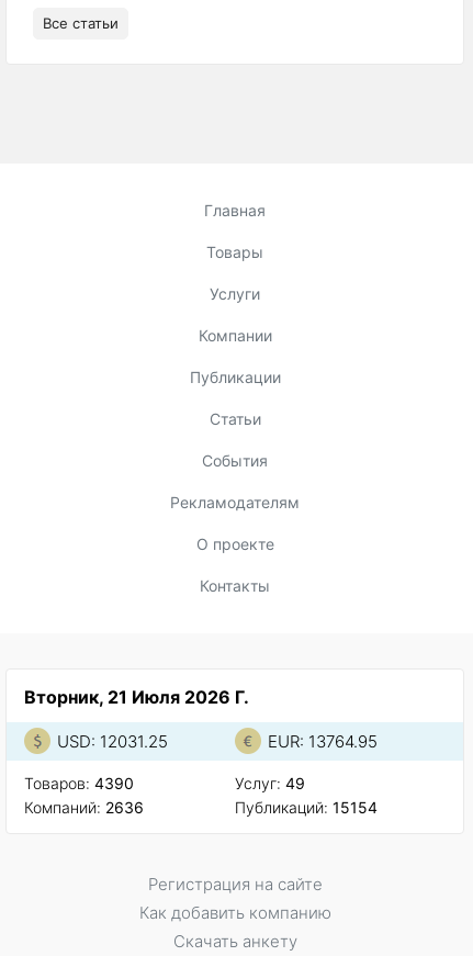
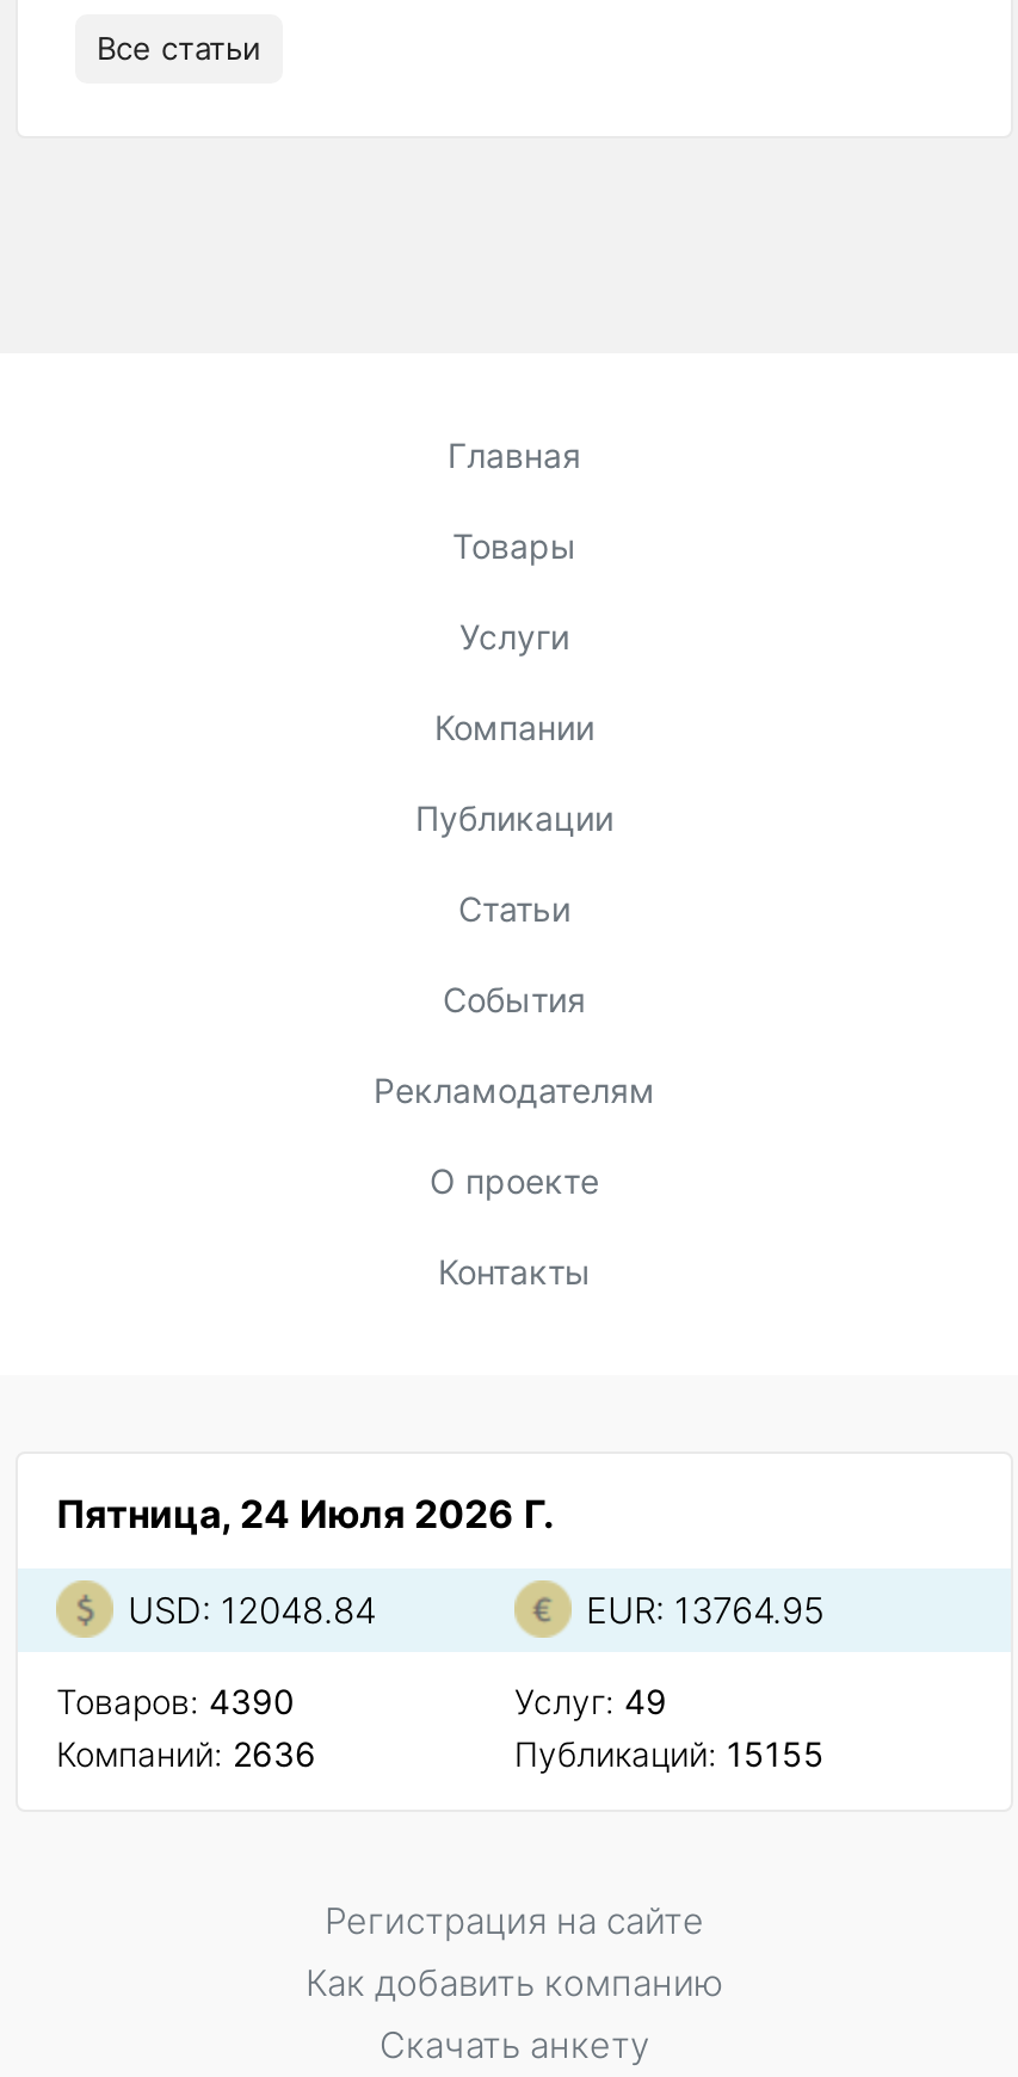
[24,686,249,708] Вторник, 21 Июля 2026 Г. -> [56,1490,555,1538] Пятница, 24 Июля 2026 Г.
[57,731,168,752] USD: 12031.25 -> [128,1588,376,1633] USD: 12048.84
[235,798,378,817] Публикаций: 15154 -> [514,1734,825,1774] Публикаций: 15155

